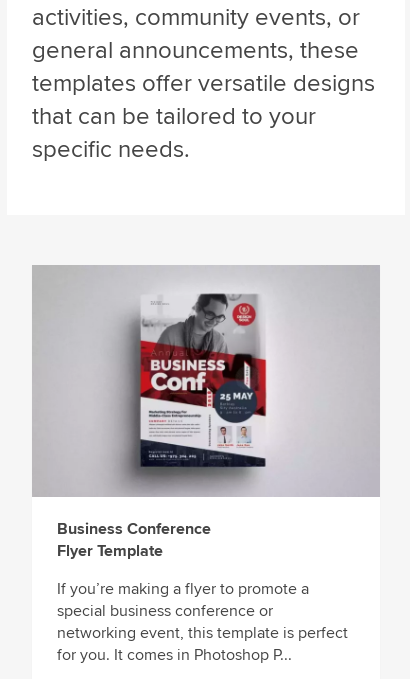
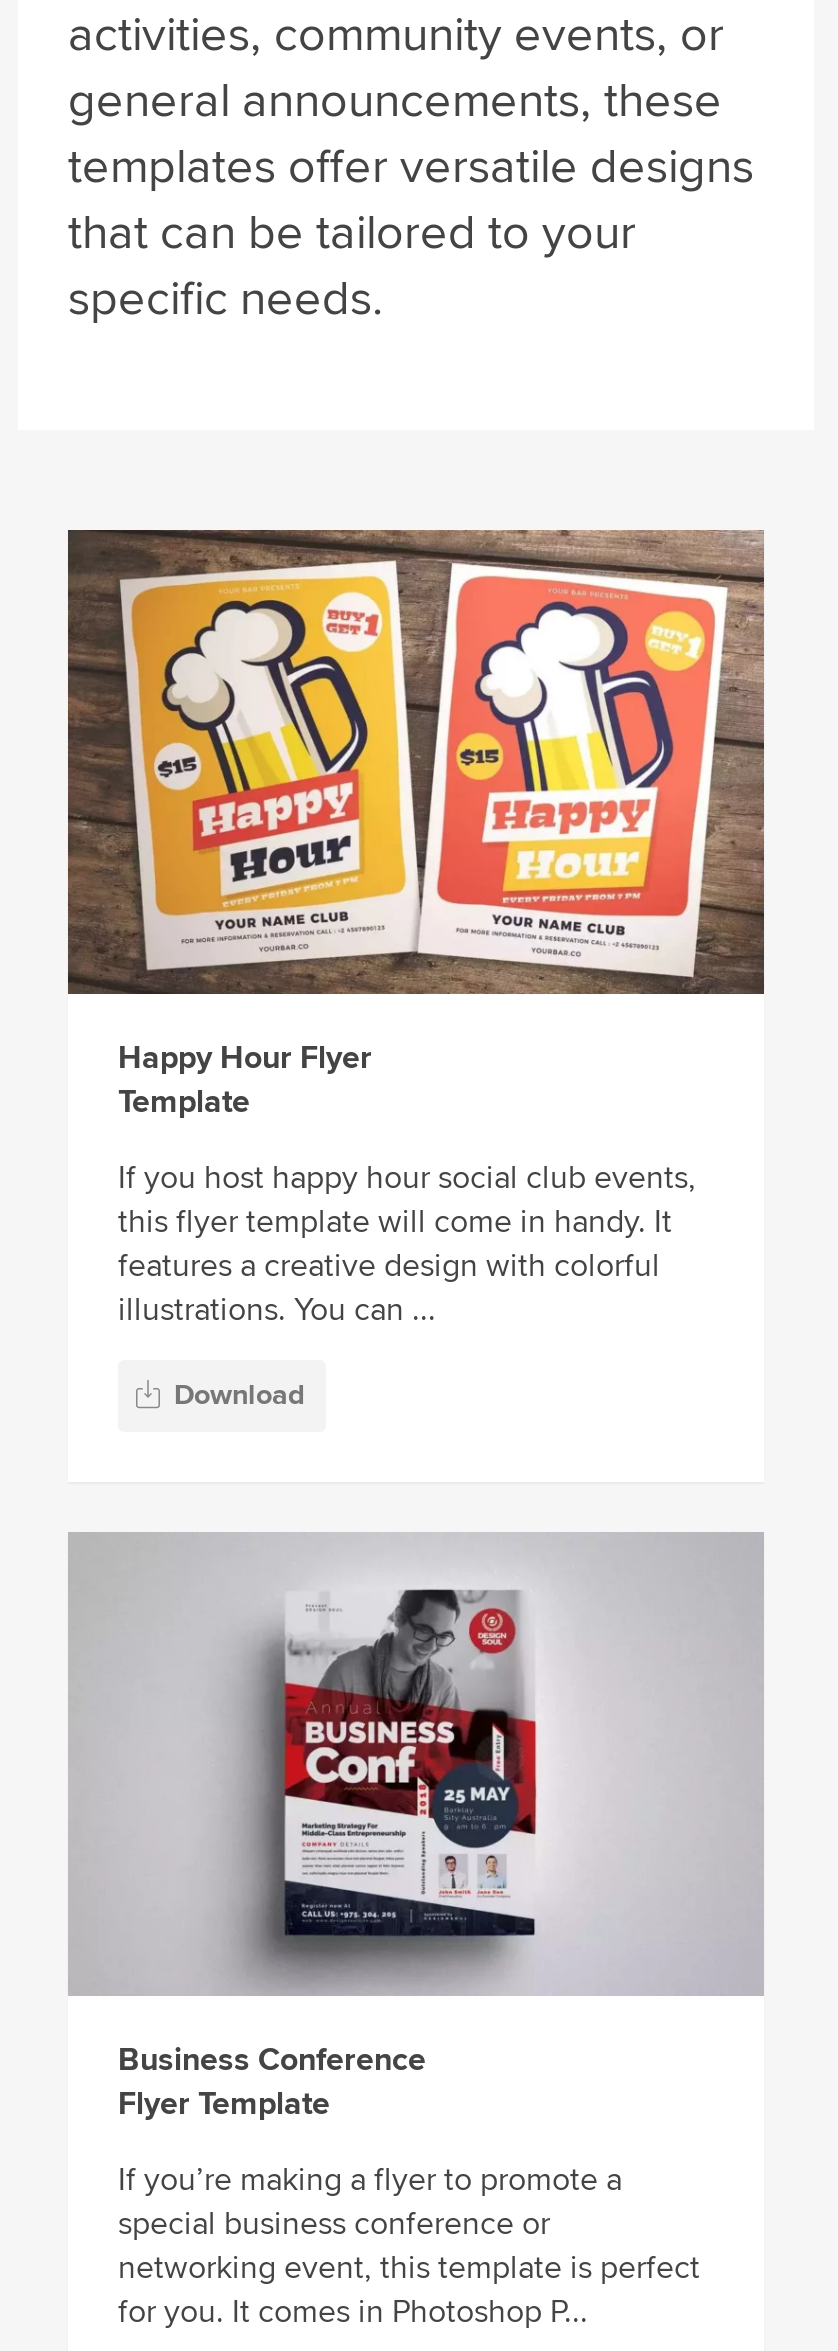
none -> [68,530,764,1412] [image] | Happy Hour Flyer | Template | If you host happy hour social club events, | this flyer template will come in handy. It | features a creative design with colorful | illustrations. You can ... | Download

